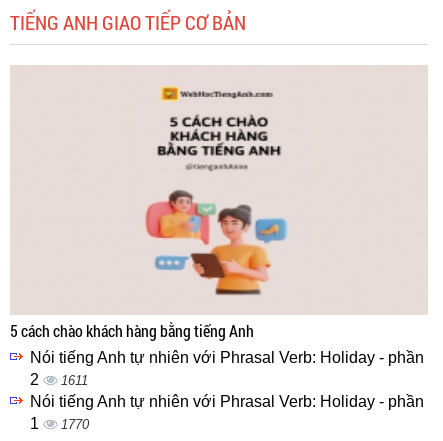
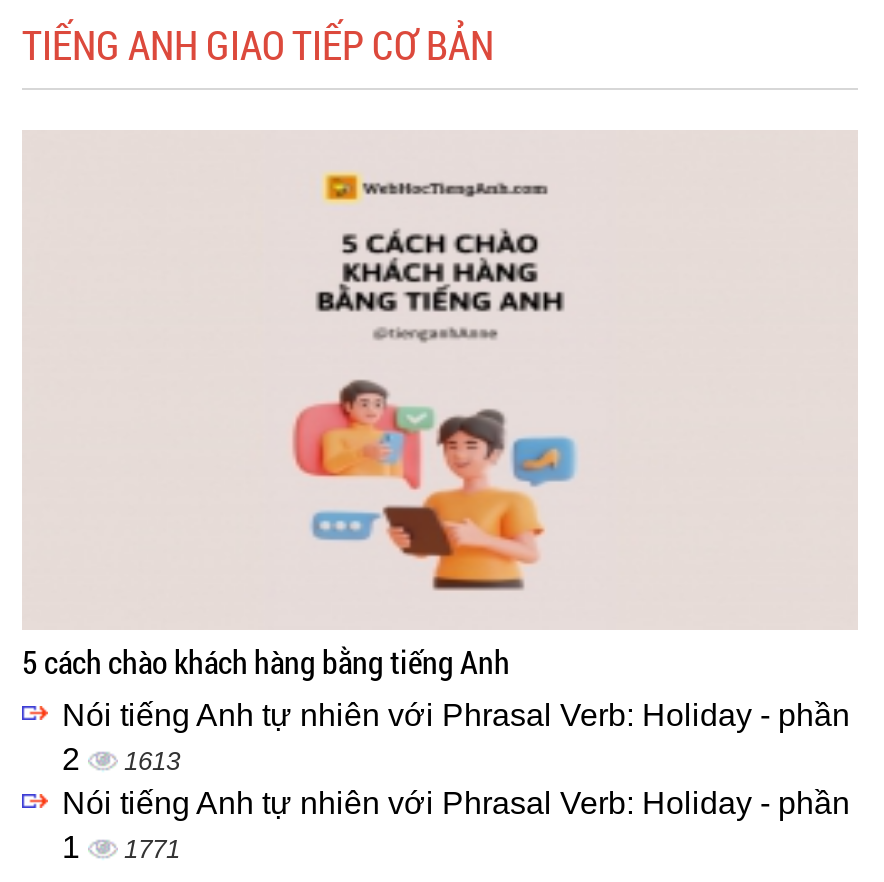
[30,371,88,388] 2 1611 -> [62,742,180,776] 2 1613
[30,415,89,432] 1 1770 -> [62,830,180,864] 1 1771

